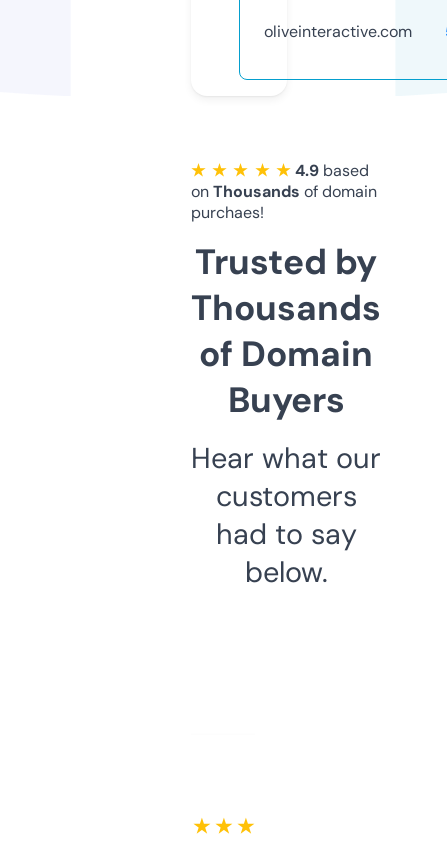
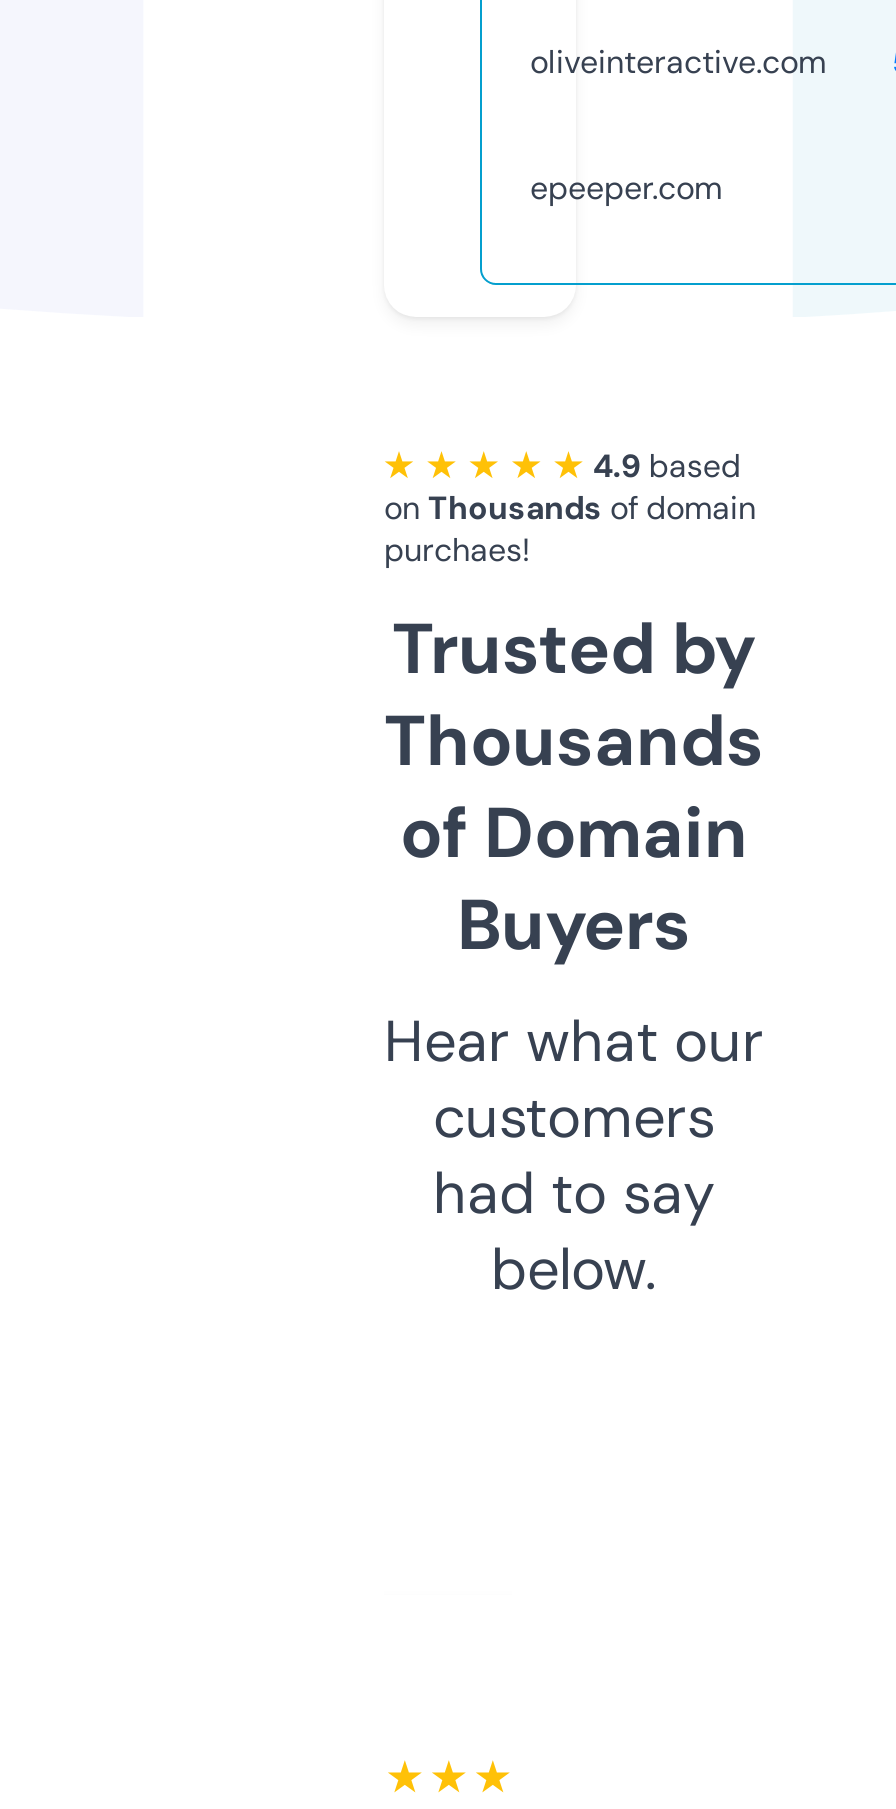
none -> [530,167,722,209] epeeper.com

